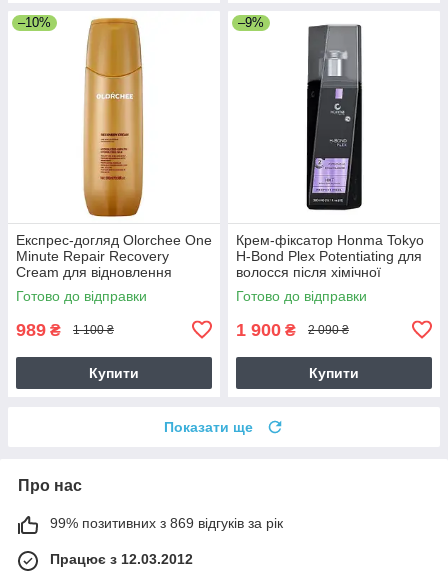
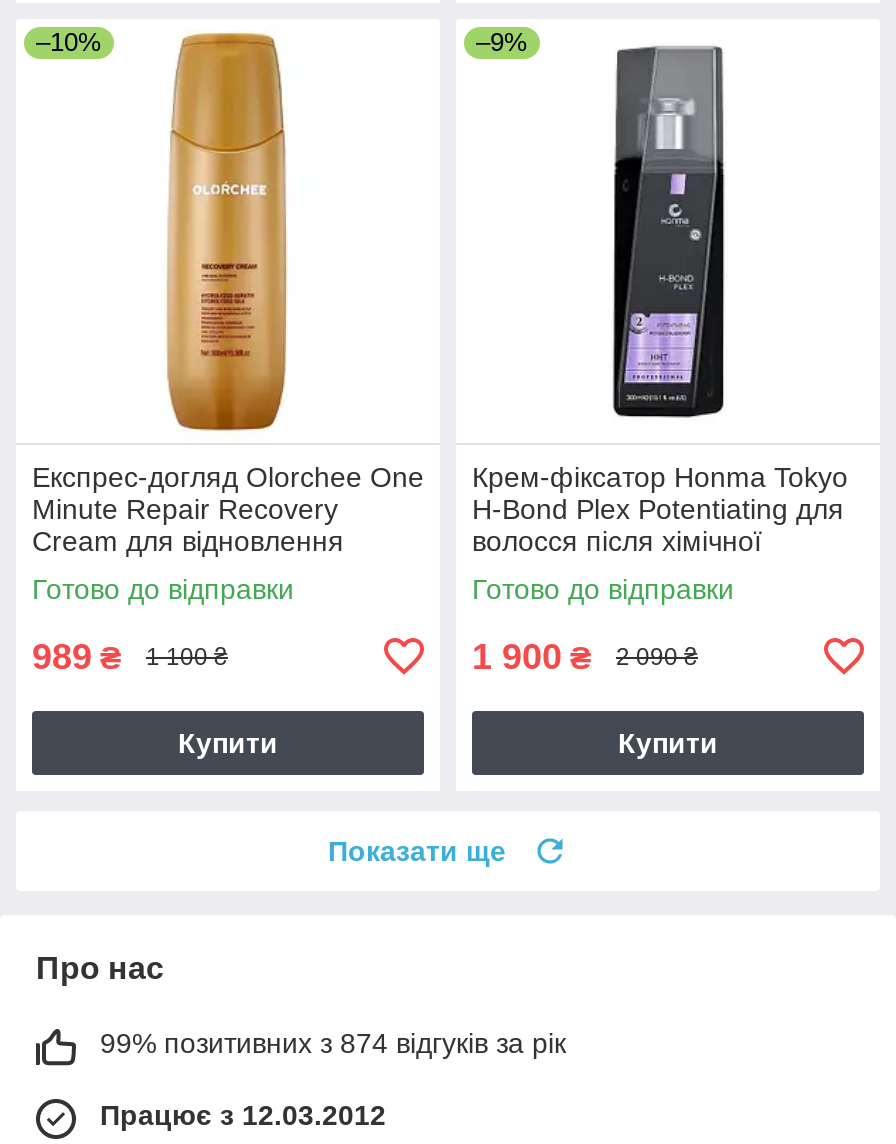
[50,515,283,531] 99% позитивних з 869 відгуків за рік -> [100,1027,566,1059] 99% позитивних з 874 відгуків за рік

